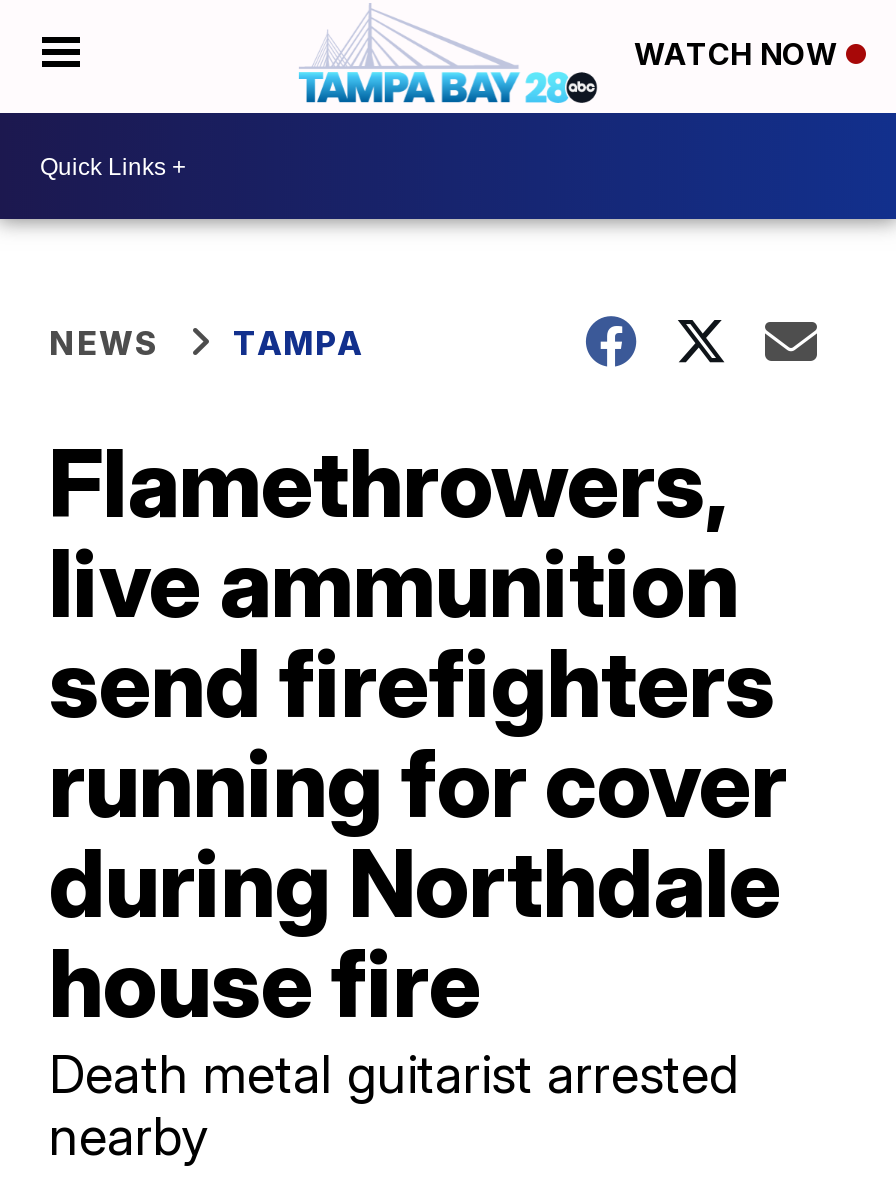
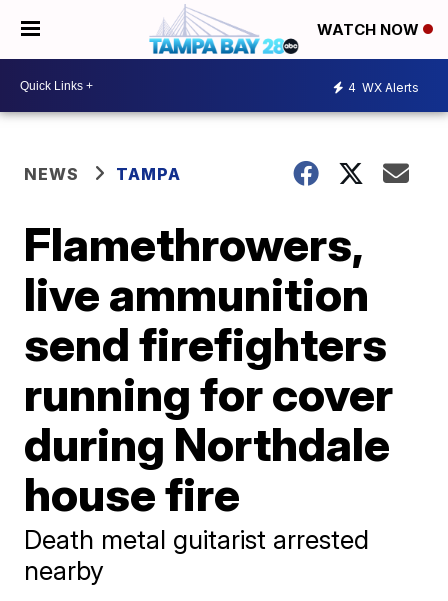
none -> [348,79,419,94] 4 WX Alerts

